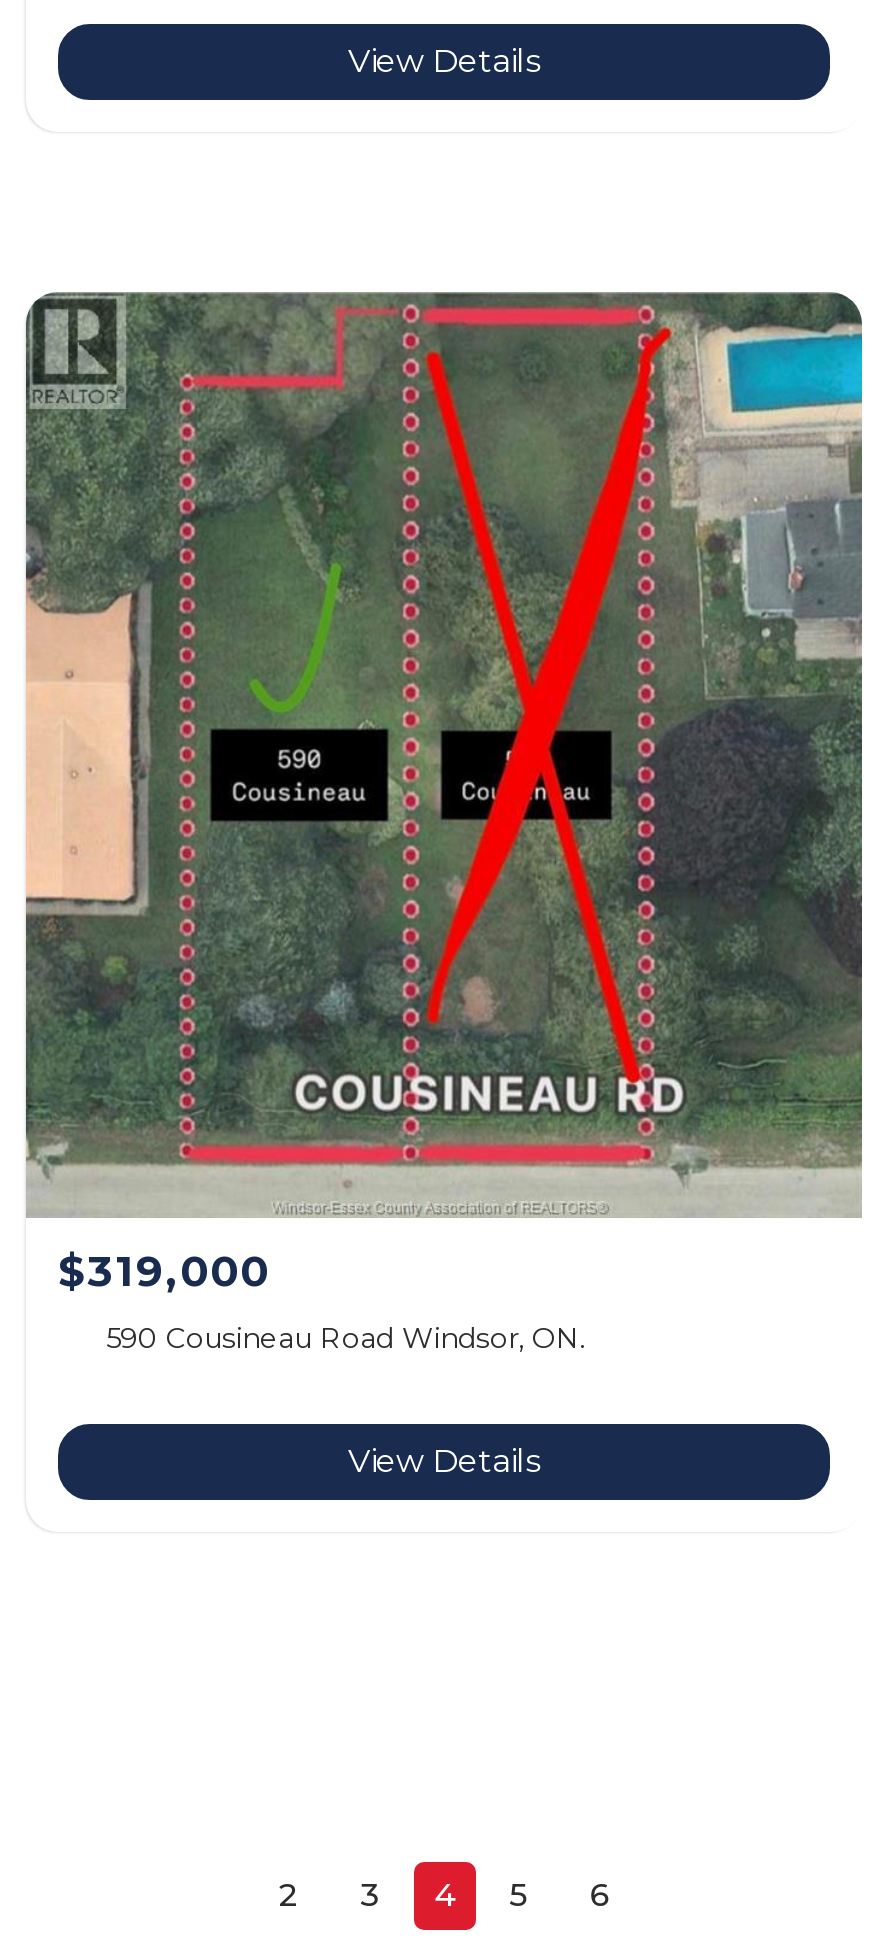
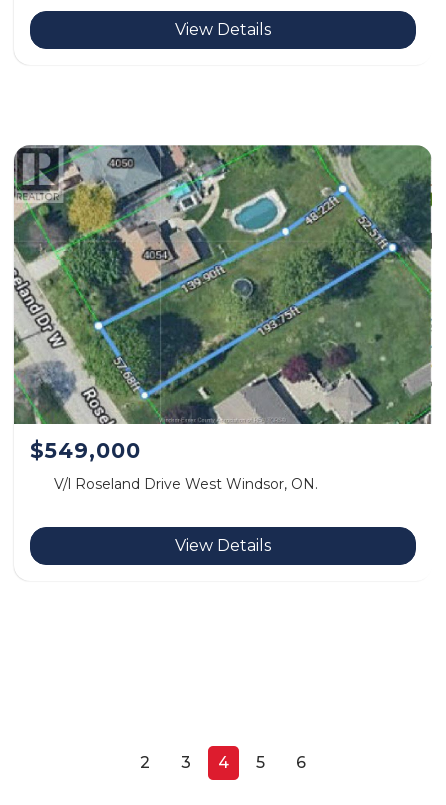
[26,291,864,1296] [image] | $319,000 -> [13,145,432,463] [image] | $549,000
[98,1320,586,1356] 590 Cousineau Road Windsor, ON. -> [50,475,318,493] V/l Roseland Drive West Windsor, ON.

